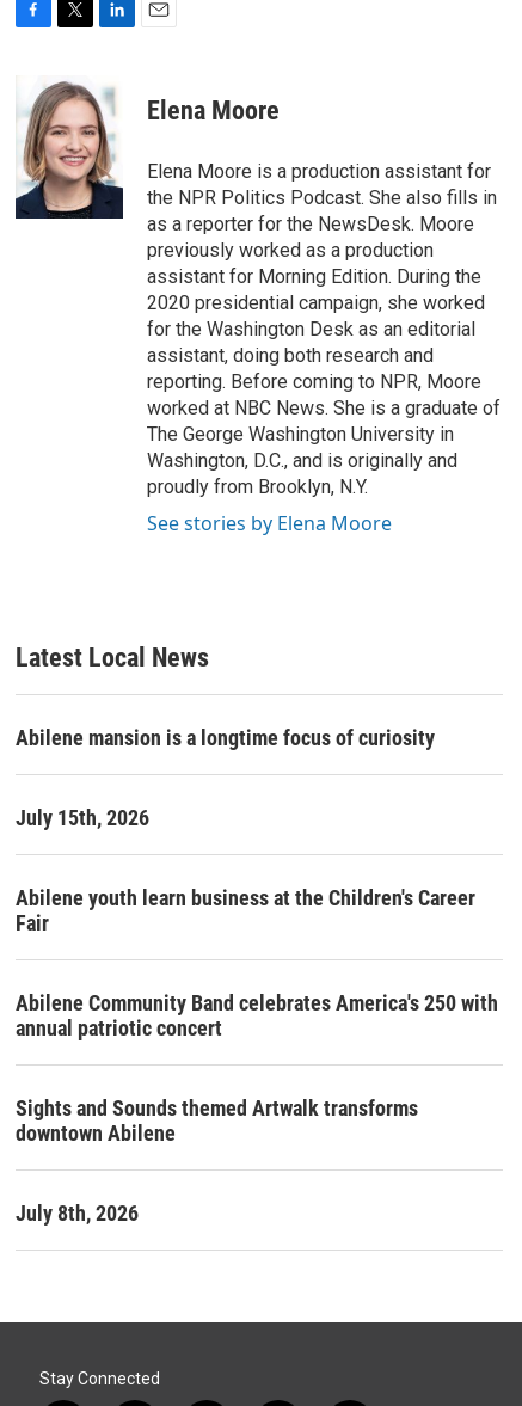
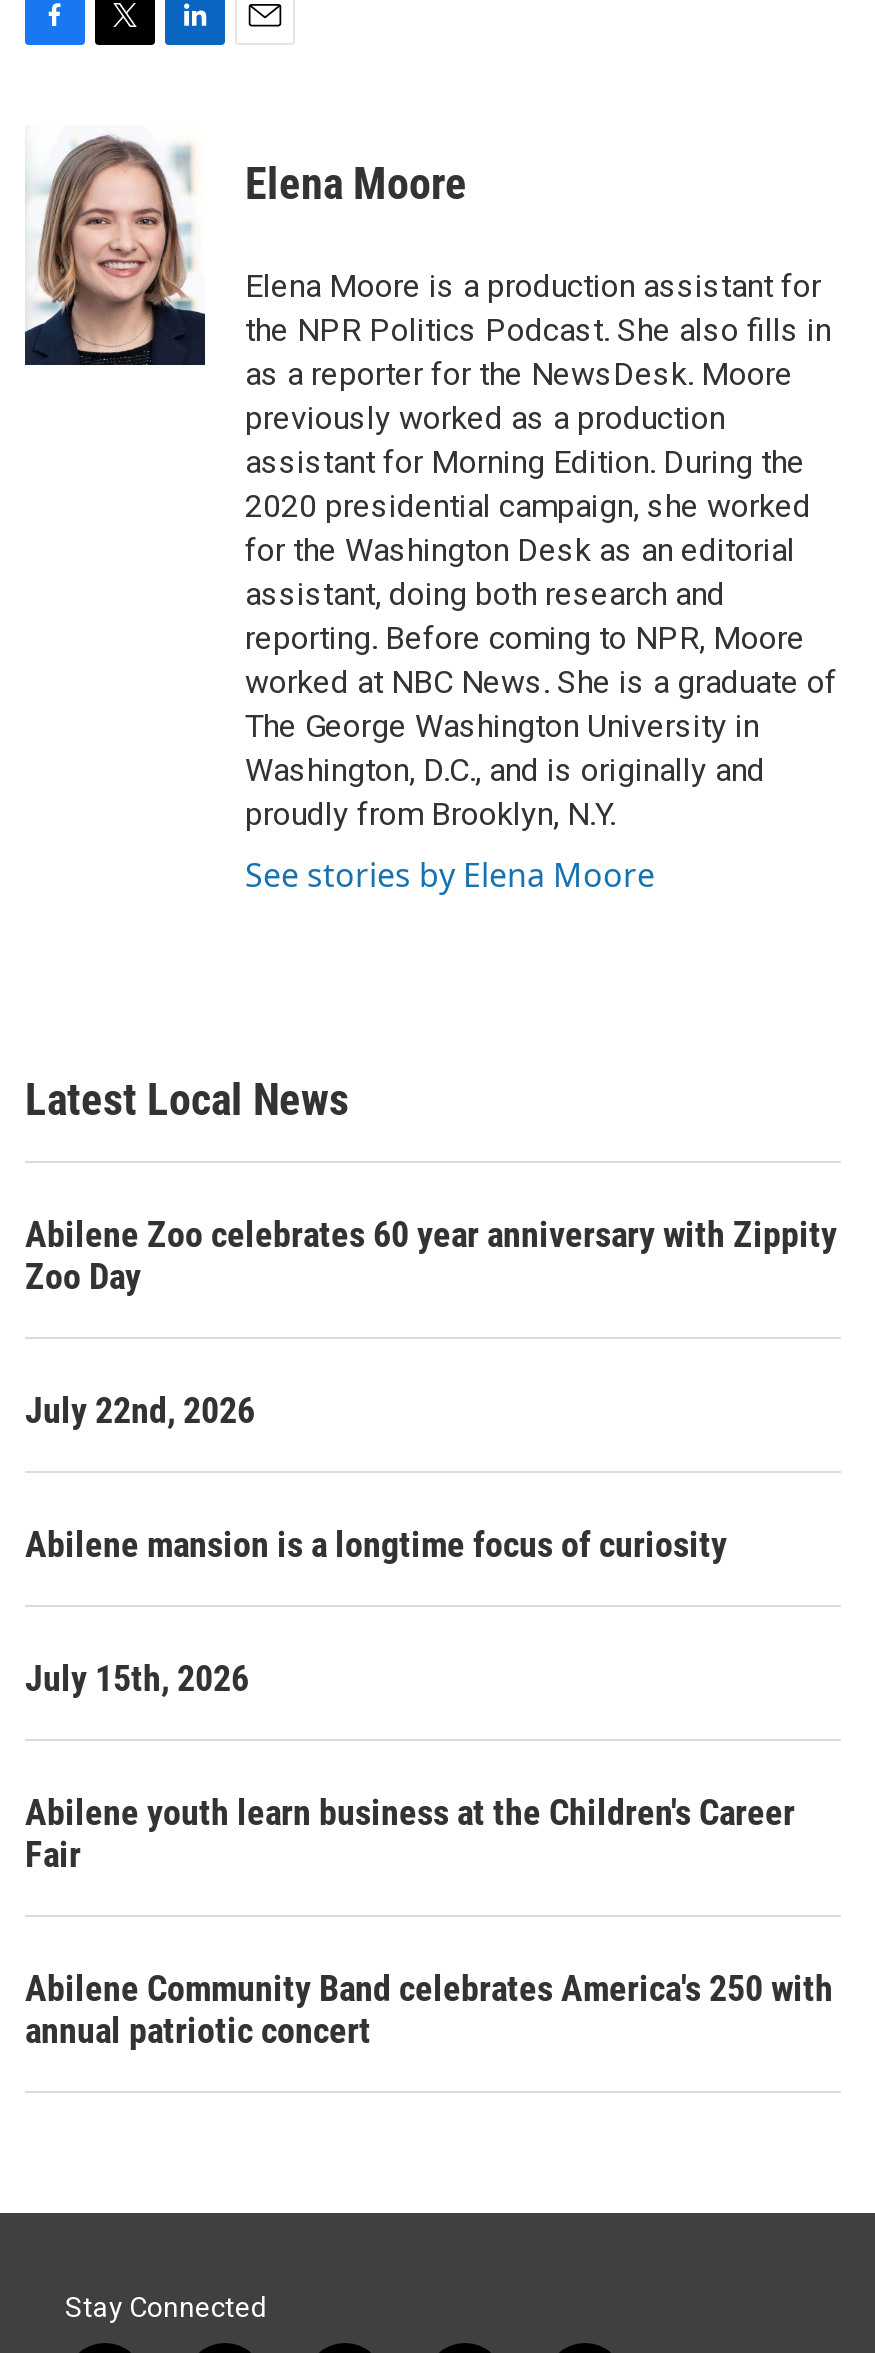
none -> [25,1213,837,1431] Abilene Zoo celebrates 60 year anniversary with Zippity | Zoo Day | July 22nd, 2026
moved [16,725,498,1040] -> [25,1523,833,2051]: Abilene mansion is a longtime focus of curiosity | July 15th, 2026 | Abilene youth learn business at the Children's Career | Fair | Abilene Community Band celebrates America's 250 with | annual patriotic concert
[16,1095,418,1226] Sights and Sounds themed Artwalk transforms | downtown Abilene | July 8th, 2026 -> none

